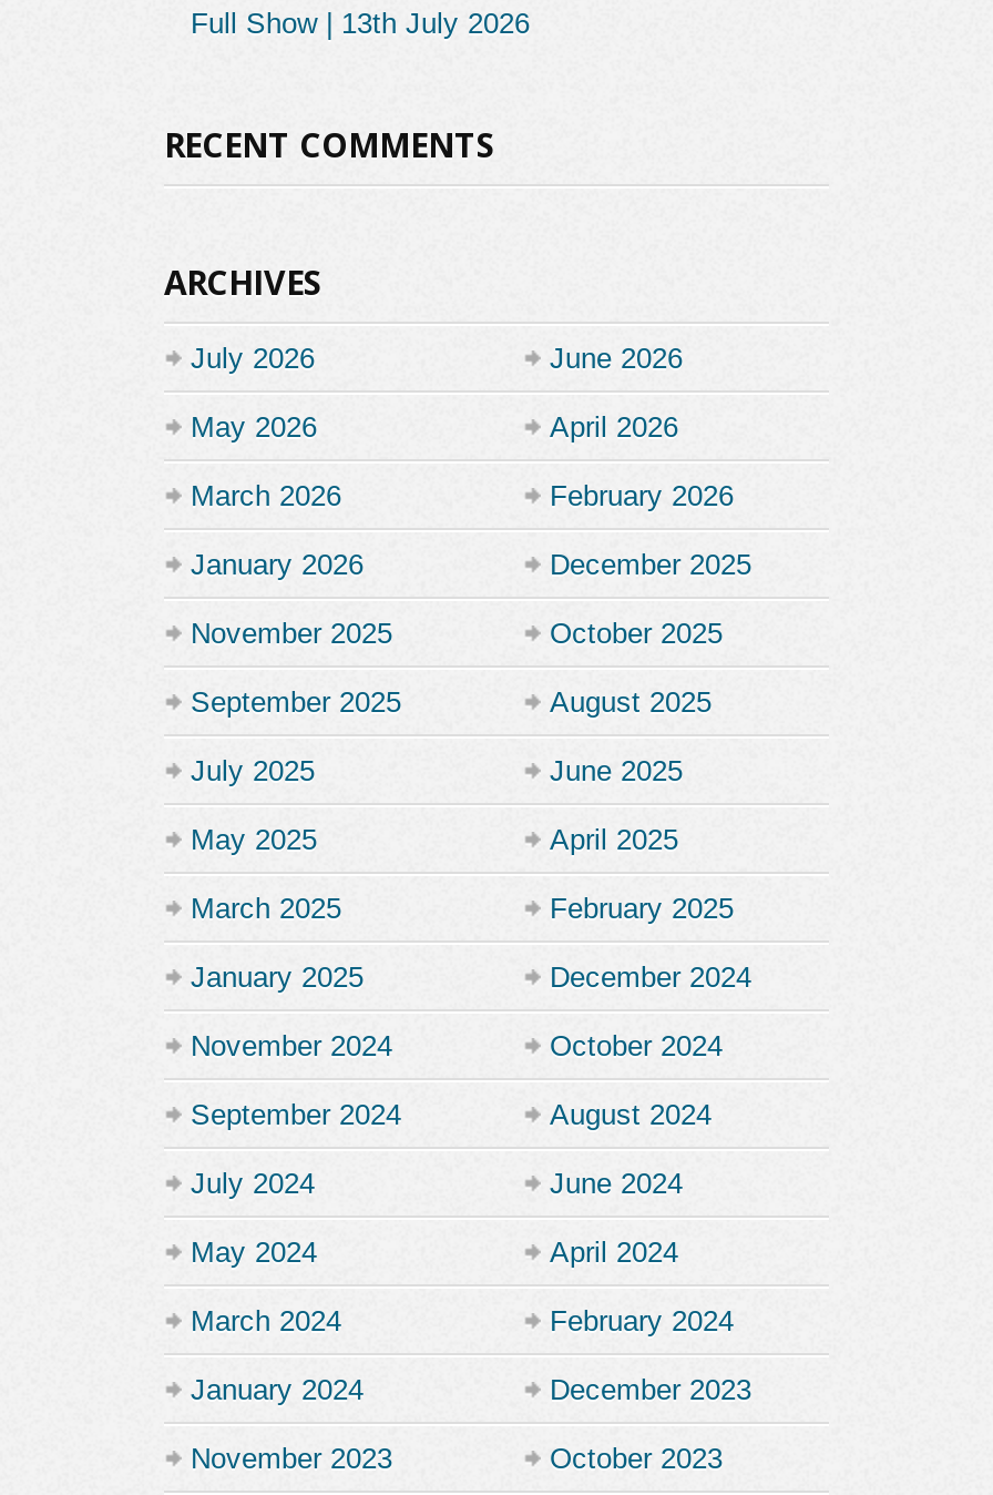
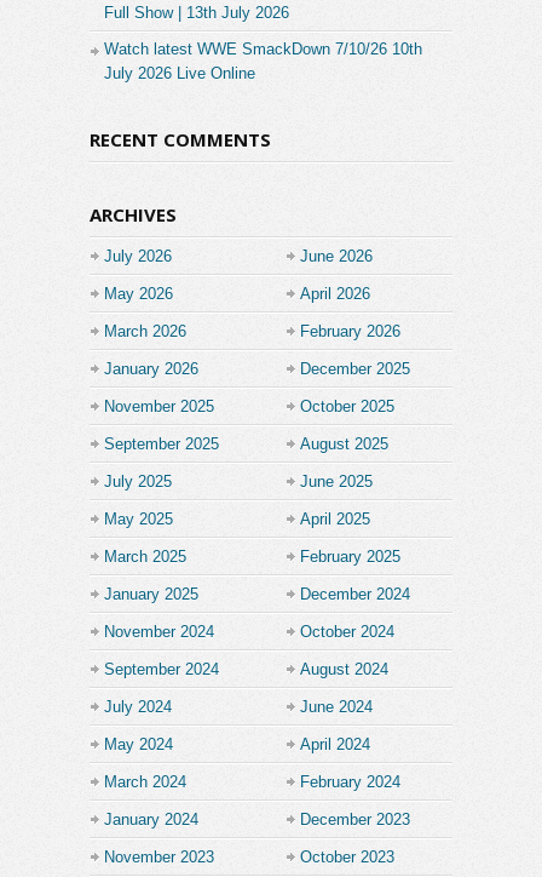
none -> [104,40,422,82] Watch latest WWE SmackDown 7/10/26 10th | July 2026 Live Online

